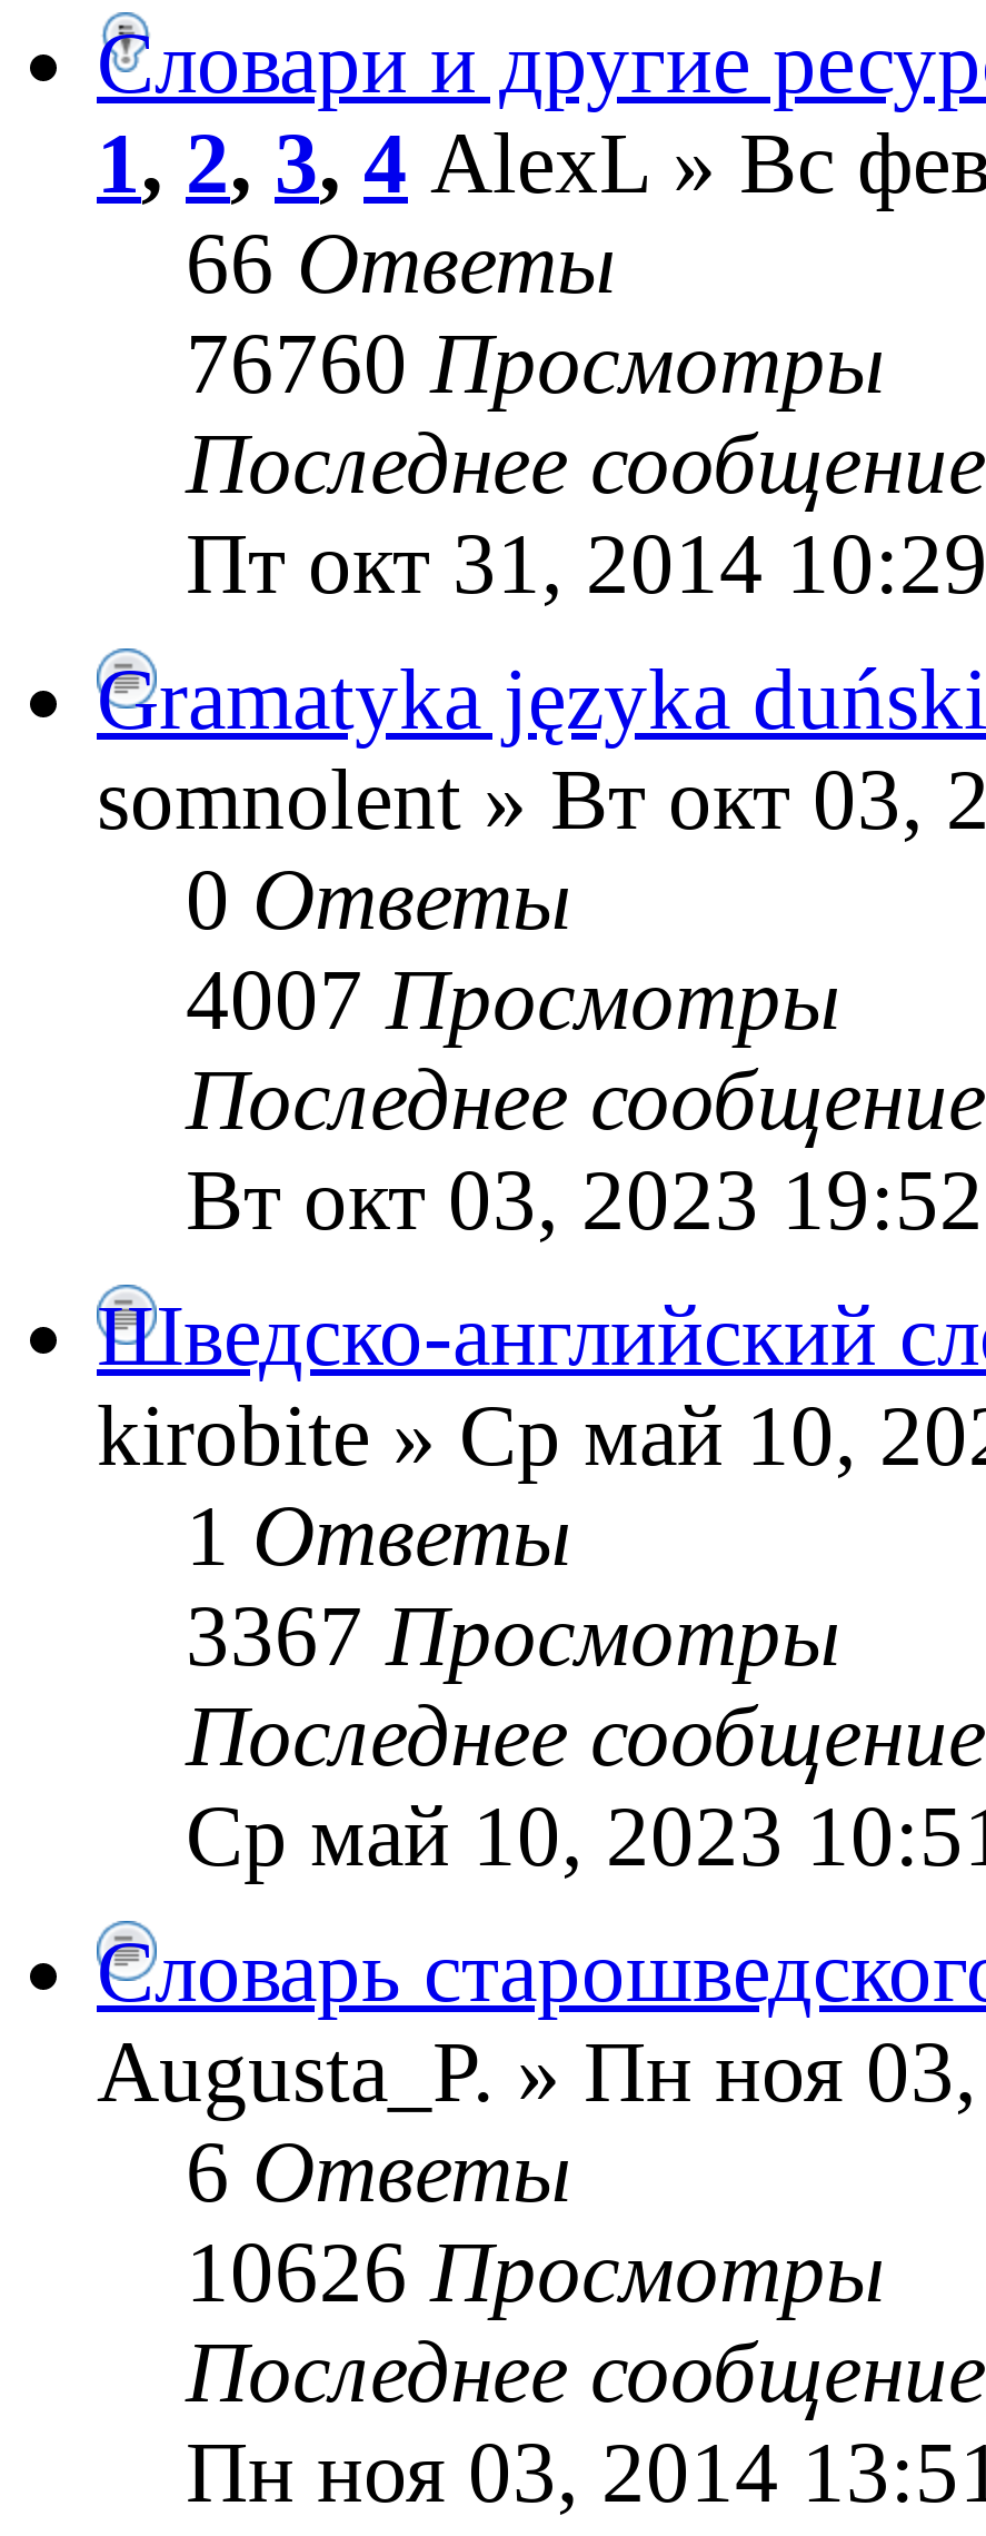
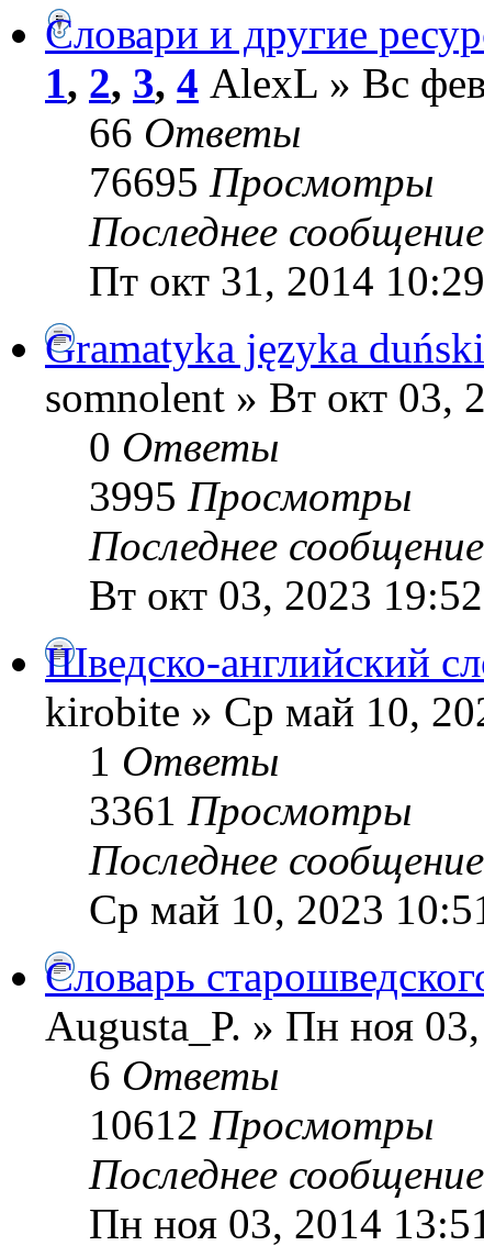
[186,314,884,410] 76760 Просмотры -> [89,158,434,205] 76695 Просмотры
[186,951,839,1046] 4007 Просмотры -> [89,472,412,520] 3995 Просмотры
[186,1587,839,1682] 3367 Просмотры -> [89,787,412,834] 3361 Просмотры
[186,2223,884,2319] 10626 Просмотры -> [89,1101,434,1148] 10612 Просмотры

